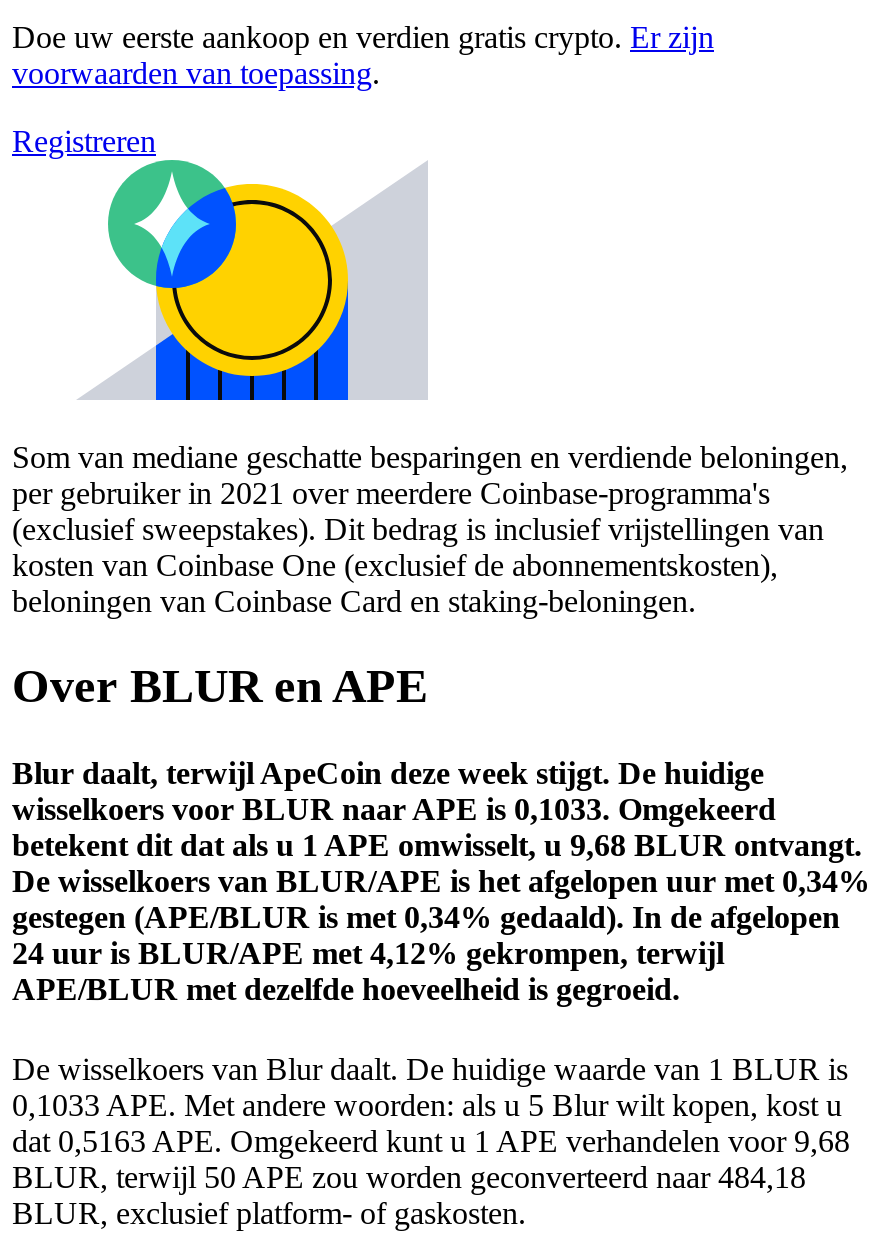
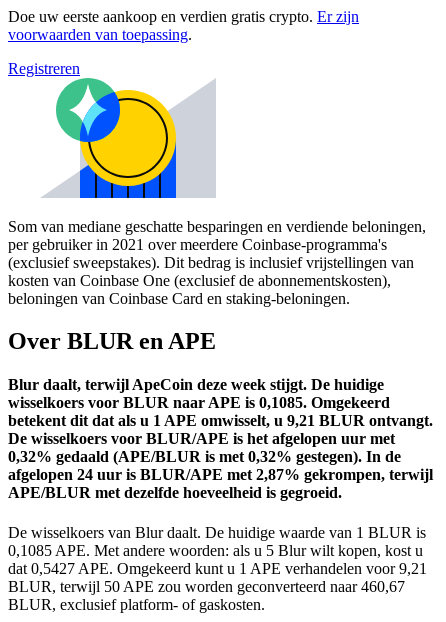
[12,793,870,971] wisselkoers voor BLUR naar APE is 0,1033. Omgekeerd | betekent dit dat als u 1 APE omwisselt, u 9,68 BLUR ontvangt. | De wisselkoers van BLUR/APE is het afgelopen uur met 0,34% | gestegen (APE/BLUR is met 0,34% gedaald). In de afgelopen | 24 uur is BLUR/APE met 4,12% gekrompen, terwijl -> [8,394,433,483] wisselkoers voor BLUR naar APE is 0,1085. Omgekeerd | betekent dit dat als u 1 APE omwisselt, u 9,21 BLUR ontvangt. | De wisselkoers voor BLUR/APE is het afgelopen uur met | 0,32% gedaald (APE/BLUR is met 0,32% gestegen). In de | afgelopen 24 uur is BLUR/APE met 2,87% gekrompen, terwijl
[12,1087,842,1121] 0,1033 APE. Met andere woorden: als u 5 Blur wilt kopen, kost u -> [8,542,423,559] 0,1085 APE. Met andere woorden: als u 5 Blur wilt kopen, kost u
[12,1123,850,1157] dat 0,5163 APE. Omgekeerd kunt u 1 APE verhandelen voor 9,68 -> [8,560,427,577] dat 0,5427 APE. Omgekeerd kunt u 1 APE verhandelen voor 9,21
[12,1159,806,1193] BLUR, terwijl 50 APE zou worden geconverteerd naar 484,18 -> [8,578,405,595] BLUR, terwijl 50 APE zou worden geconverteerd naar 460,67

